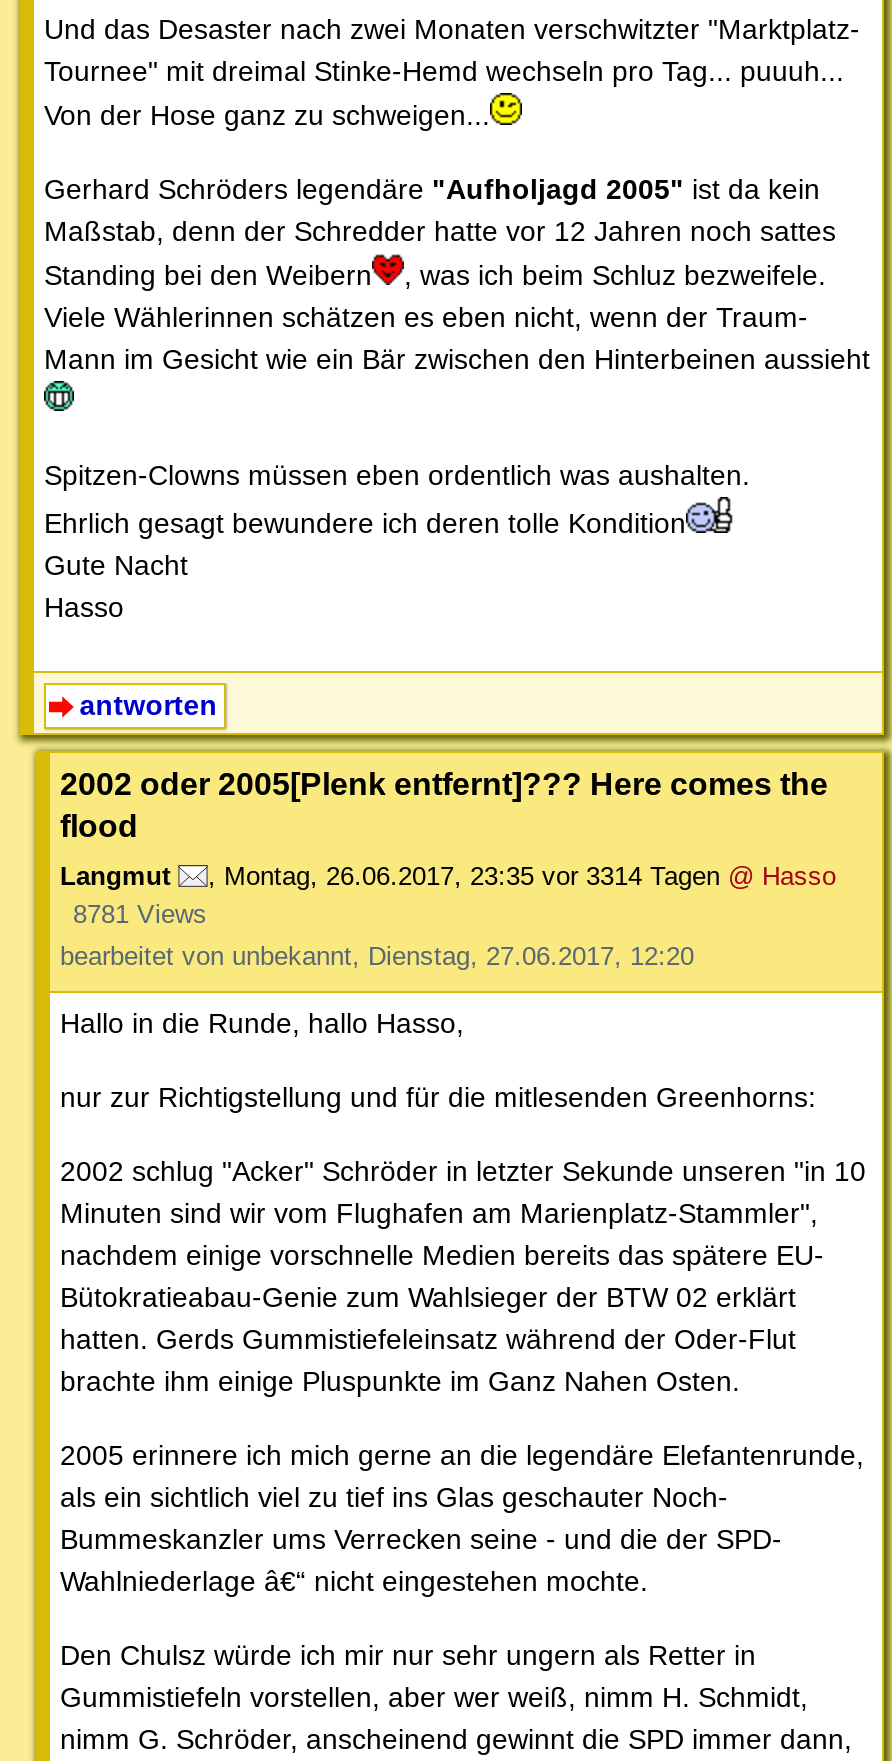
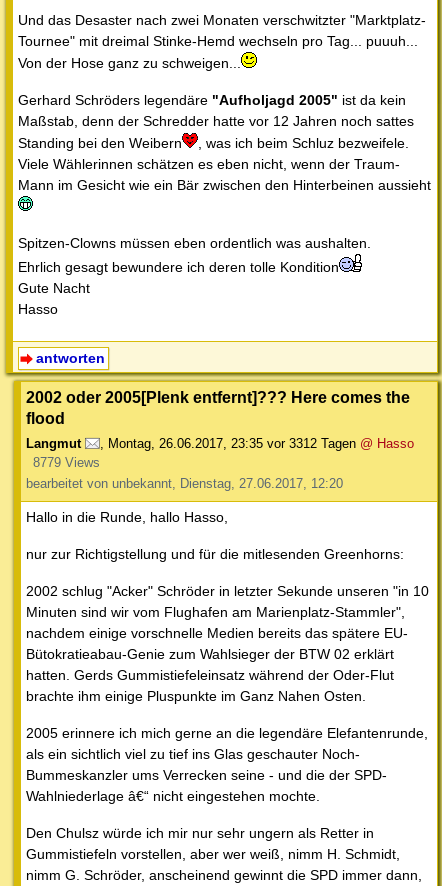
[208,862,836,892] , Montag, 26.06.2017, 23:35 vor 3314 Tagen @ Hasso -> [100,436,414,451] , Montag, 26.06.2017, 23:35 vor 3312 Tagen @ Hasso
[73,900,207,930] 8781 Views -> [32,455,99,470] 8779 Views

